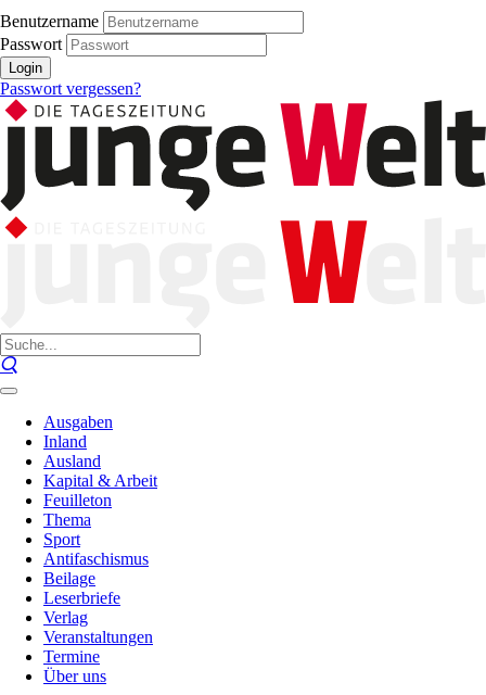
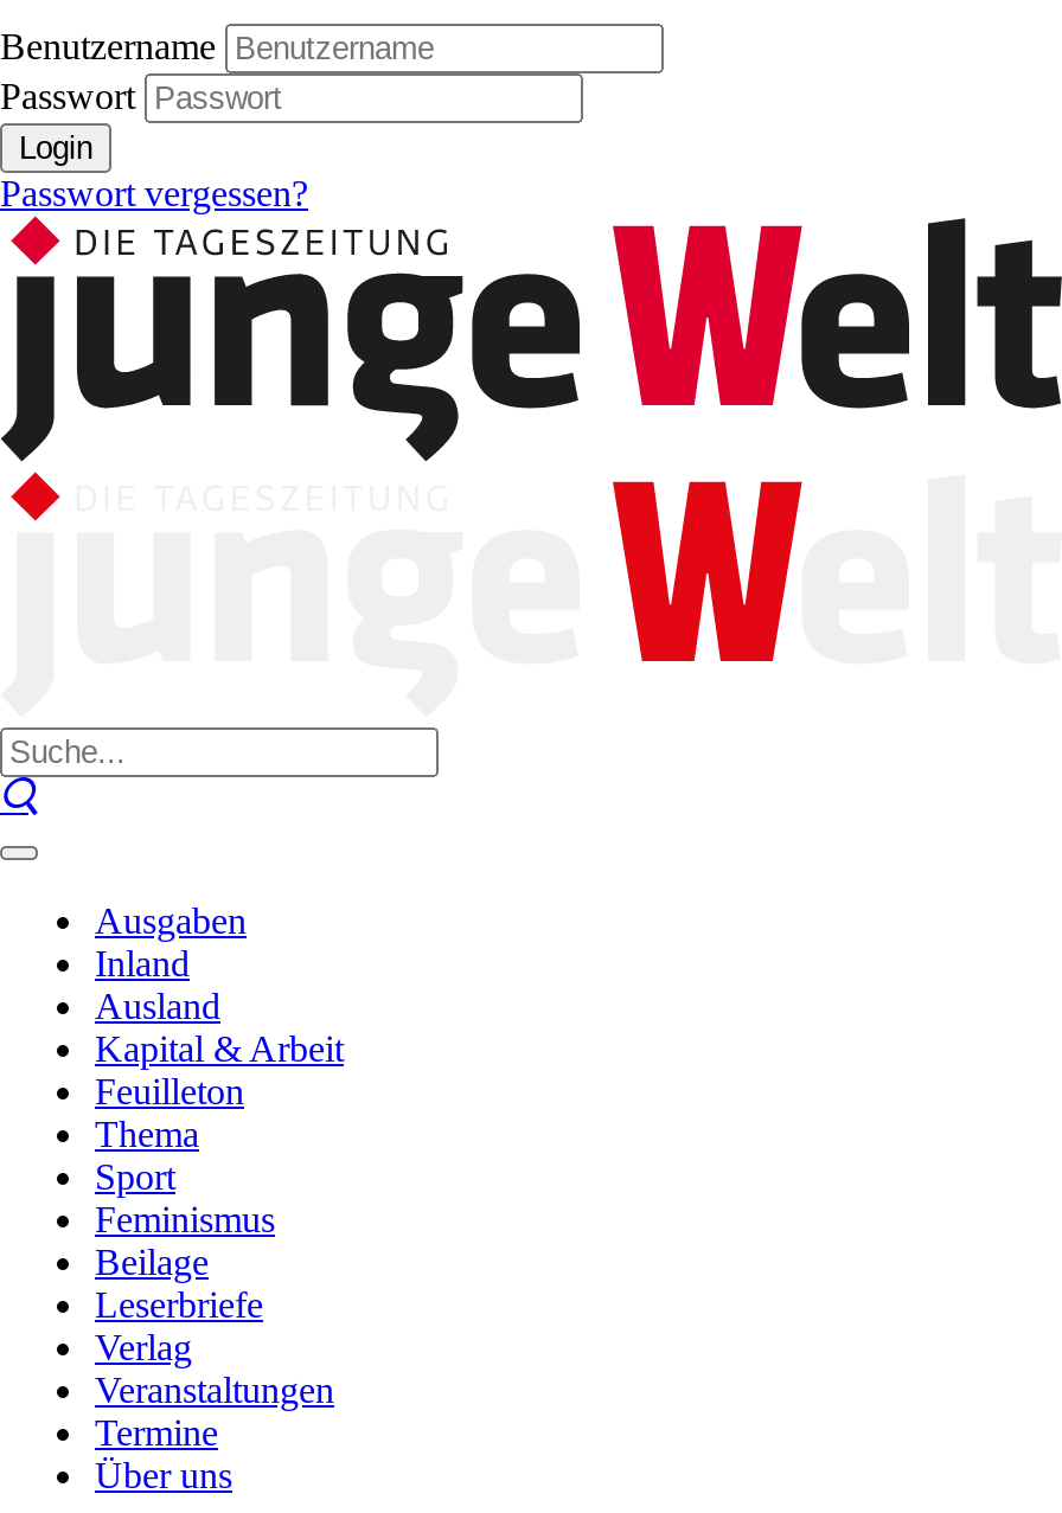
[43,549,149,568] Antifaschismus -> [95,1199,275,1239] Feminismus

